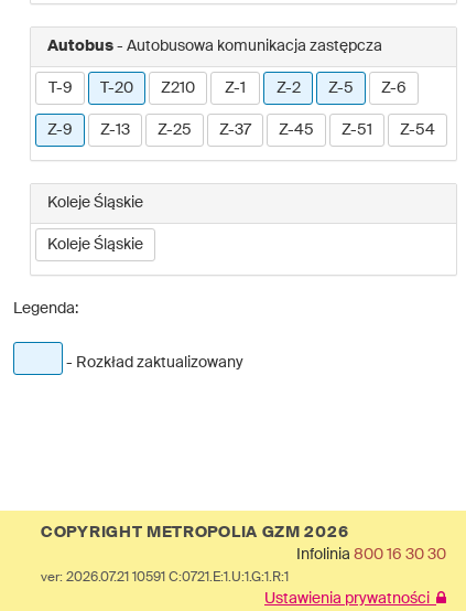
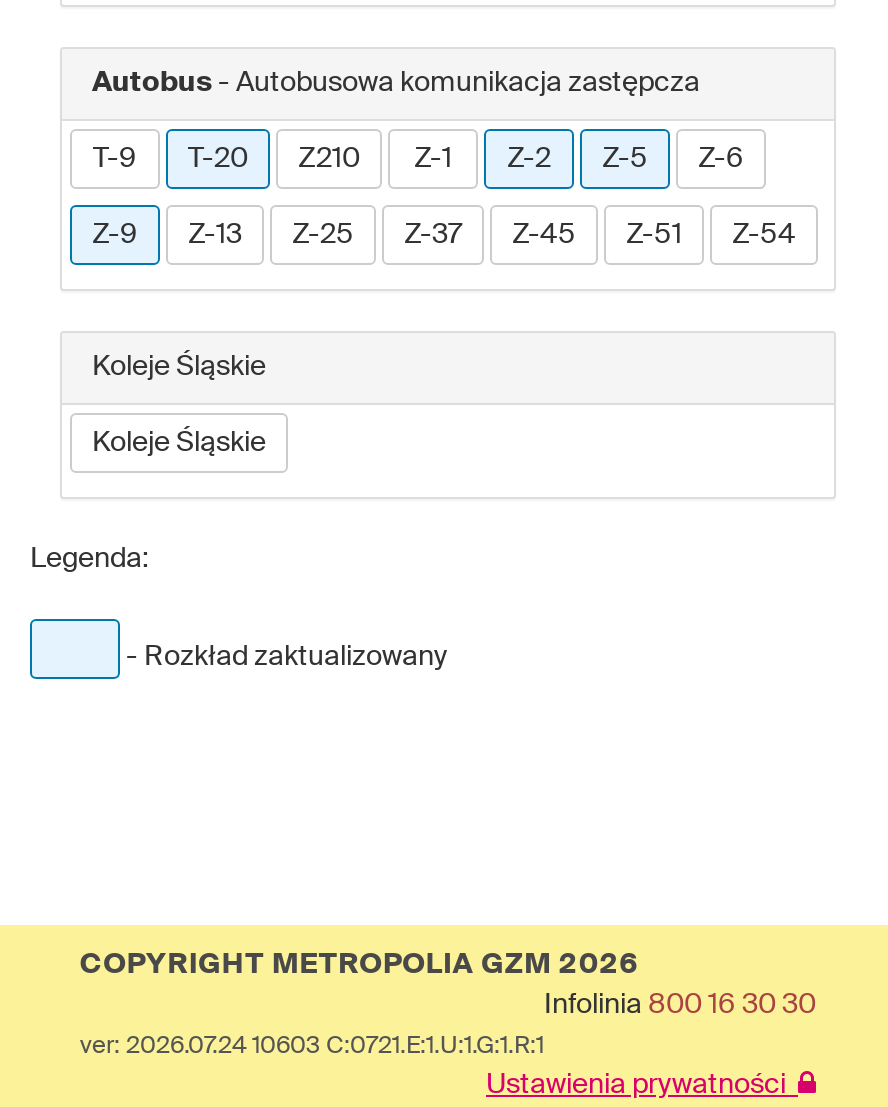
[41,571,289,585] ver: 2026.07.21 10591 C:0721.E:1.U:1.G:1.R:1 -> [80,1035,544,1059] ver: 2026.07.24 10603 C:0721.E:1.U:1.G:1.R:1

